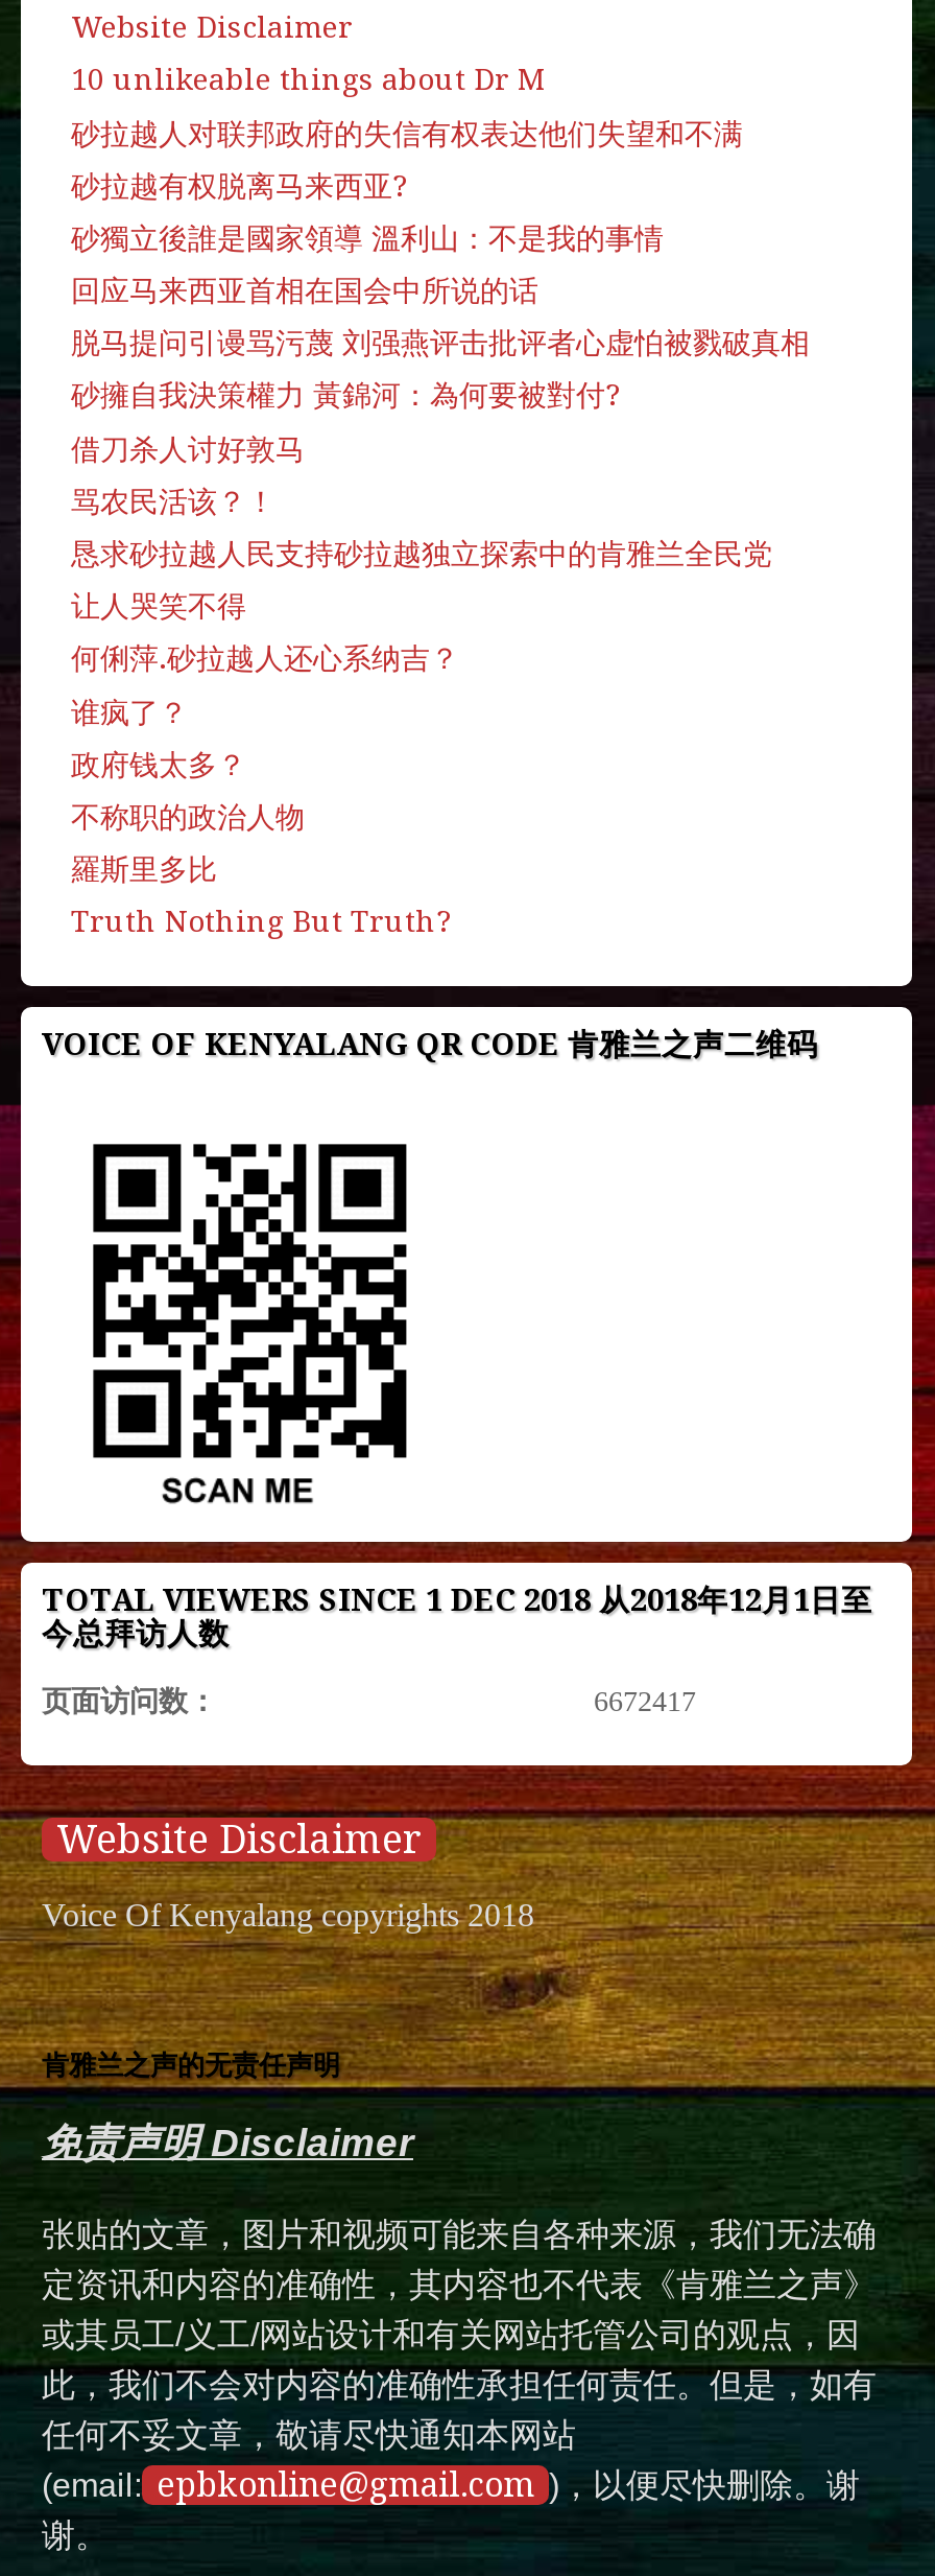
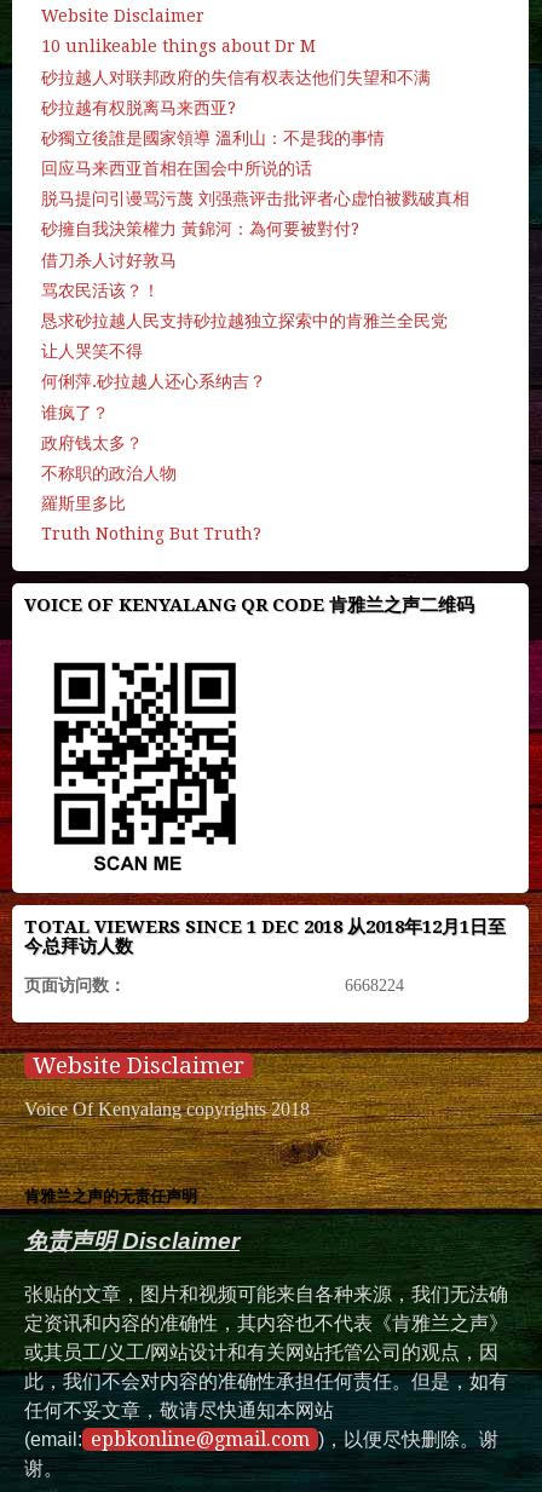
[594,1687,696,1718] 6672417 -> [344,977,403,995] 6668224

